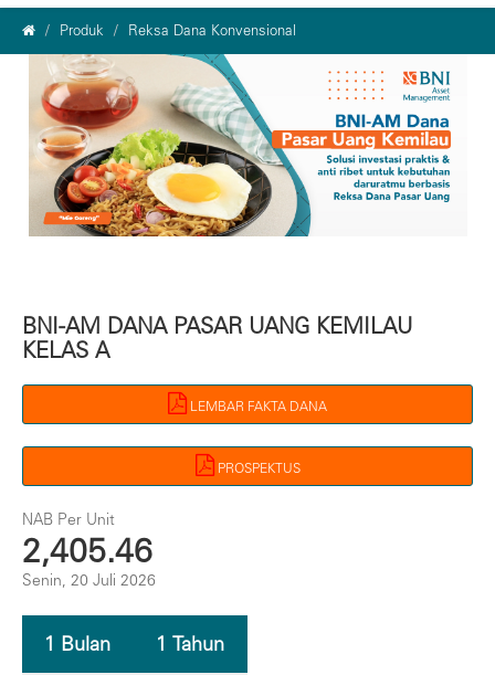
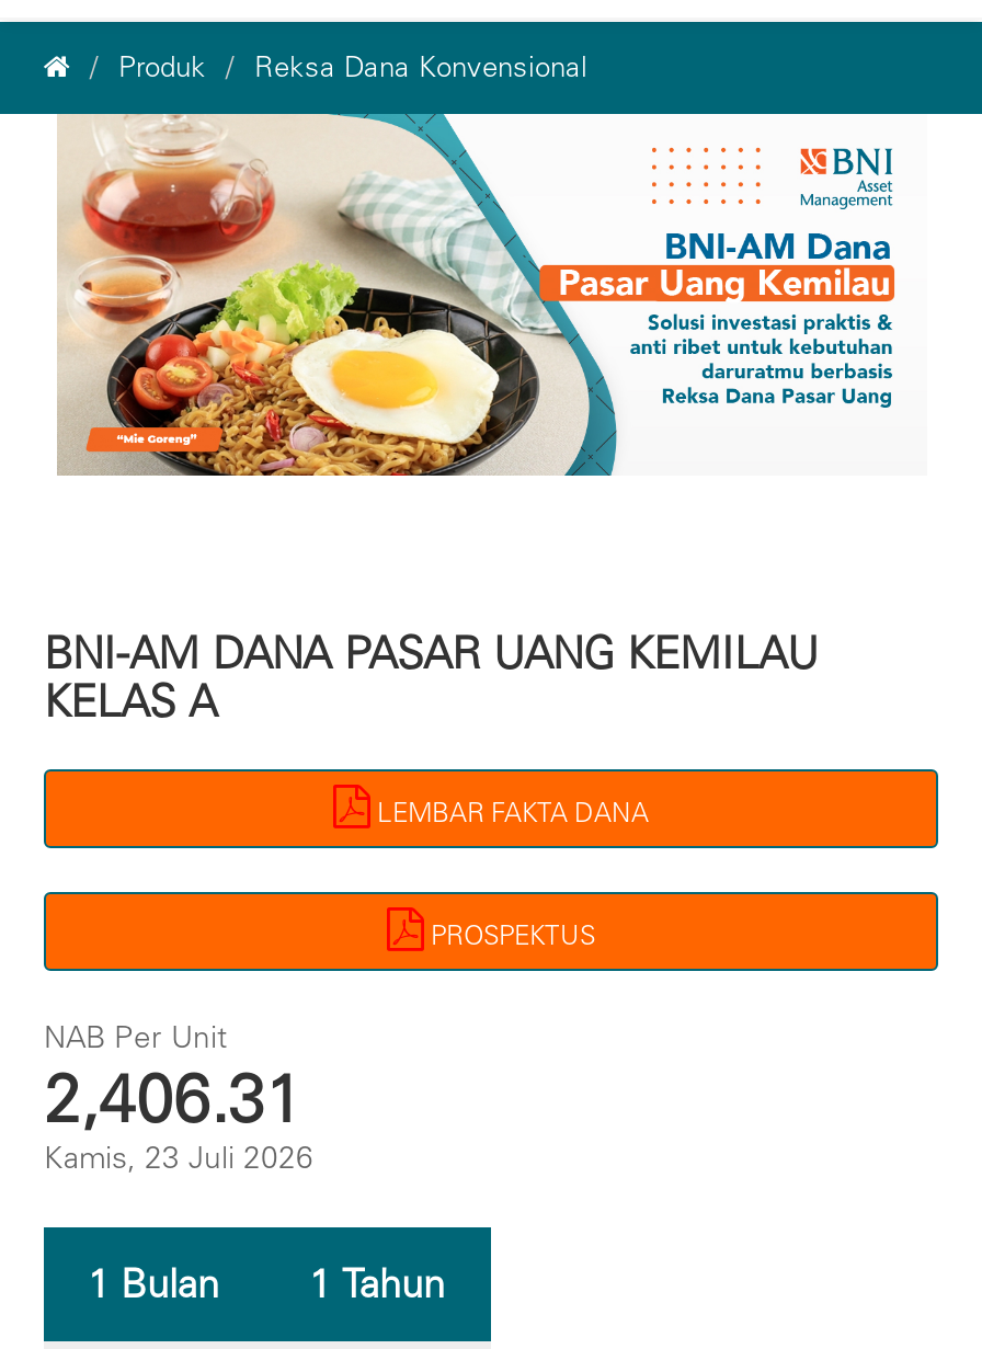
[22,530,152,571] 2,405.46 -> [44,1059,302,1140] 2,406.31
[22,571,156,590] Senin, 20 Juli 2026 -> [44,1140,313,1177] Kamis, 23 Juli 2026

